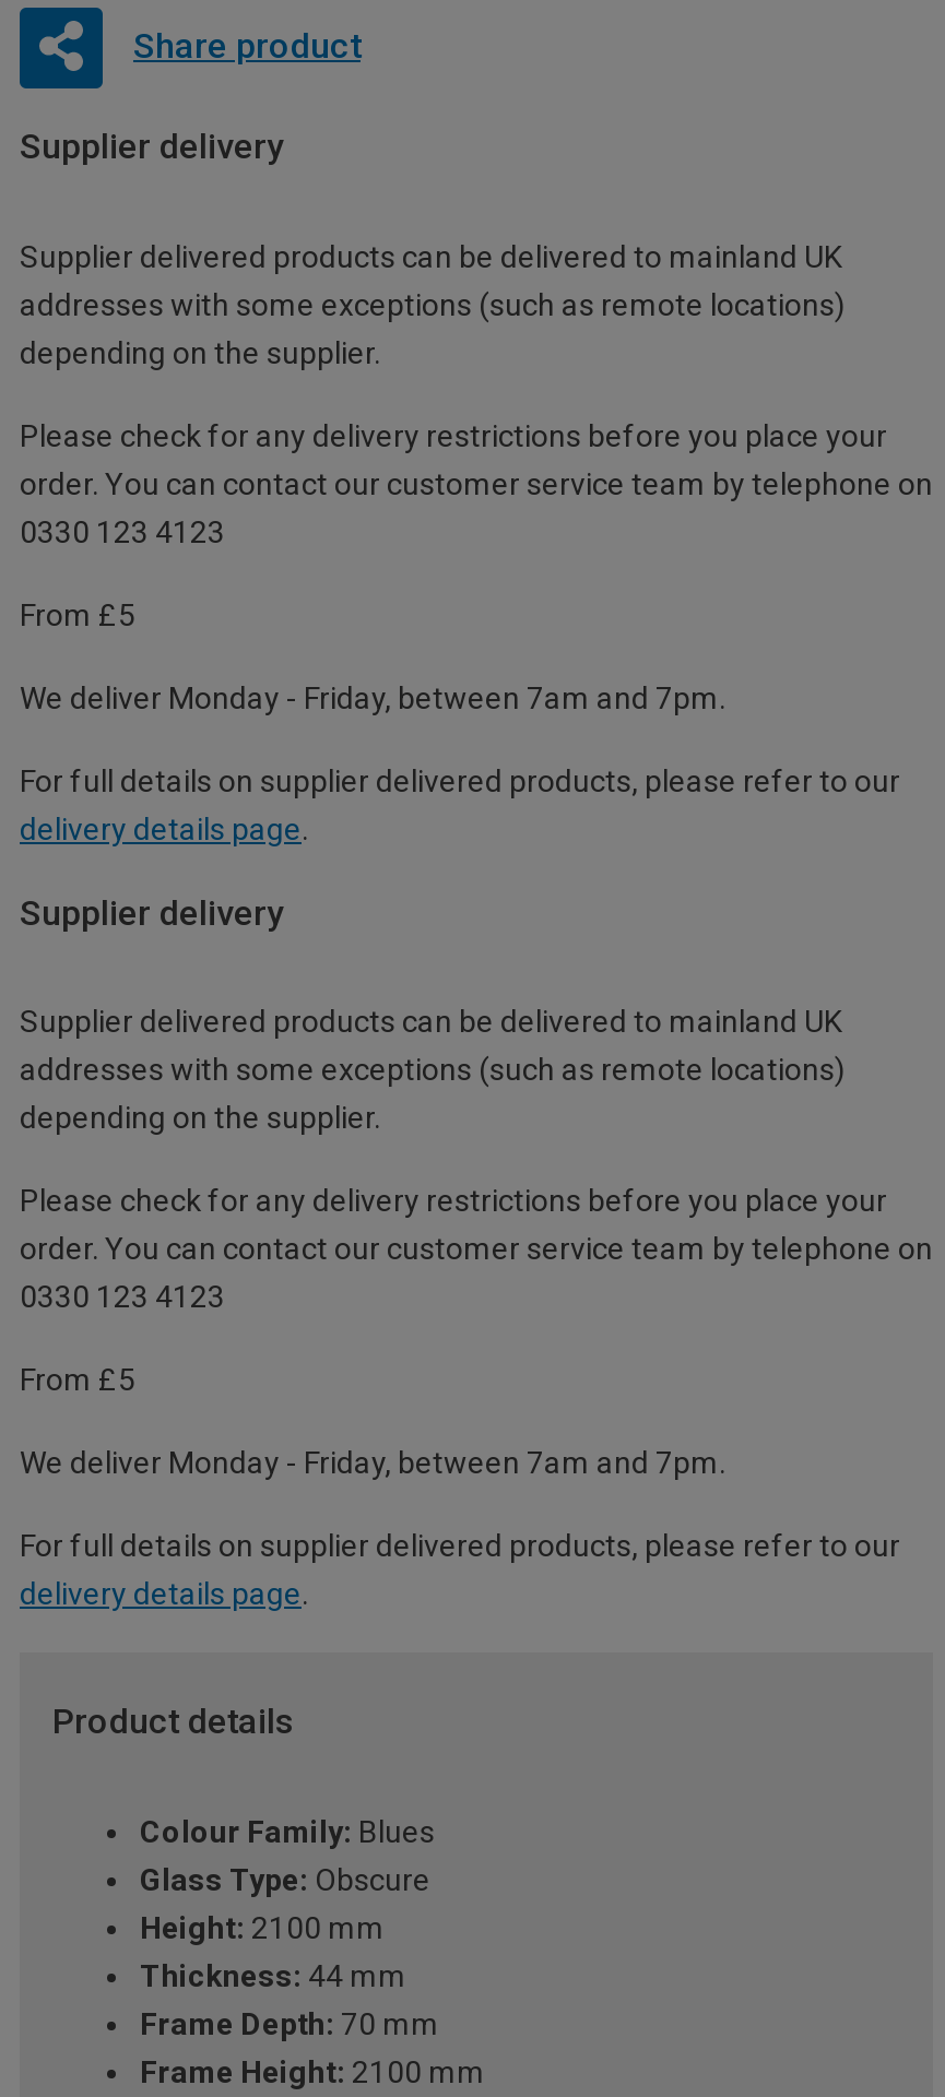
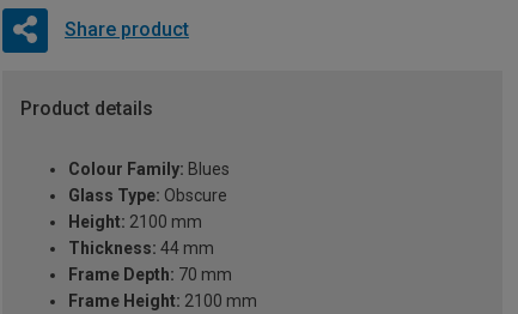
[20,126,933,1612] Supplier delivery | Supplier delivered products can be delivered to mainland UK | addresses with some exceptions (such as remote locations) | depending on the supplier. | Please check for any delivery restrictions before you place your | order. You can contact our customer service team by telephone on | 0330 123 4123 | From £5 | We deliver Monday - Friday, between 7am and 7pm. | For full details on supplier delivered products, please refer to our | delivery details page. | Supplier delivery | Supplier delivered products can be delivered to mainland UK | addresses with some exceptions (such as remote locations) | depending on the supplier. | Please check for any delivery restrictions before you place your | order. You can contact our customer service team by telephone on | 0330 123 4123 | From £5 | We deliver Monday - Friday, between 7am and 7pm. | For full details on supplier delivered products, please refer to our | delivery details page. -> none

